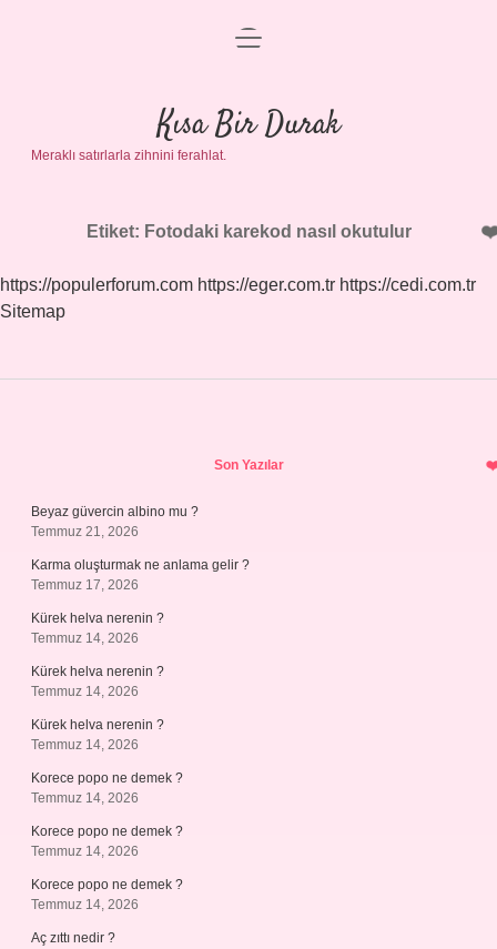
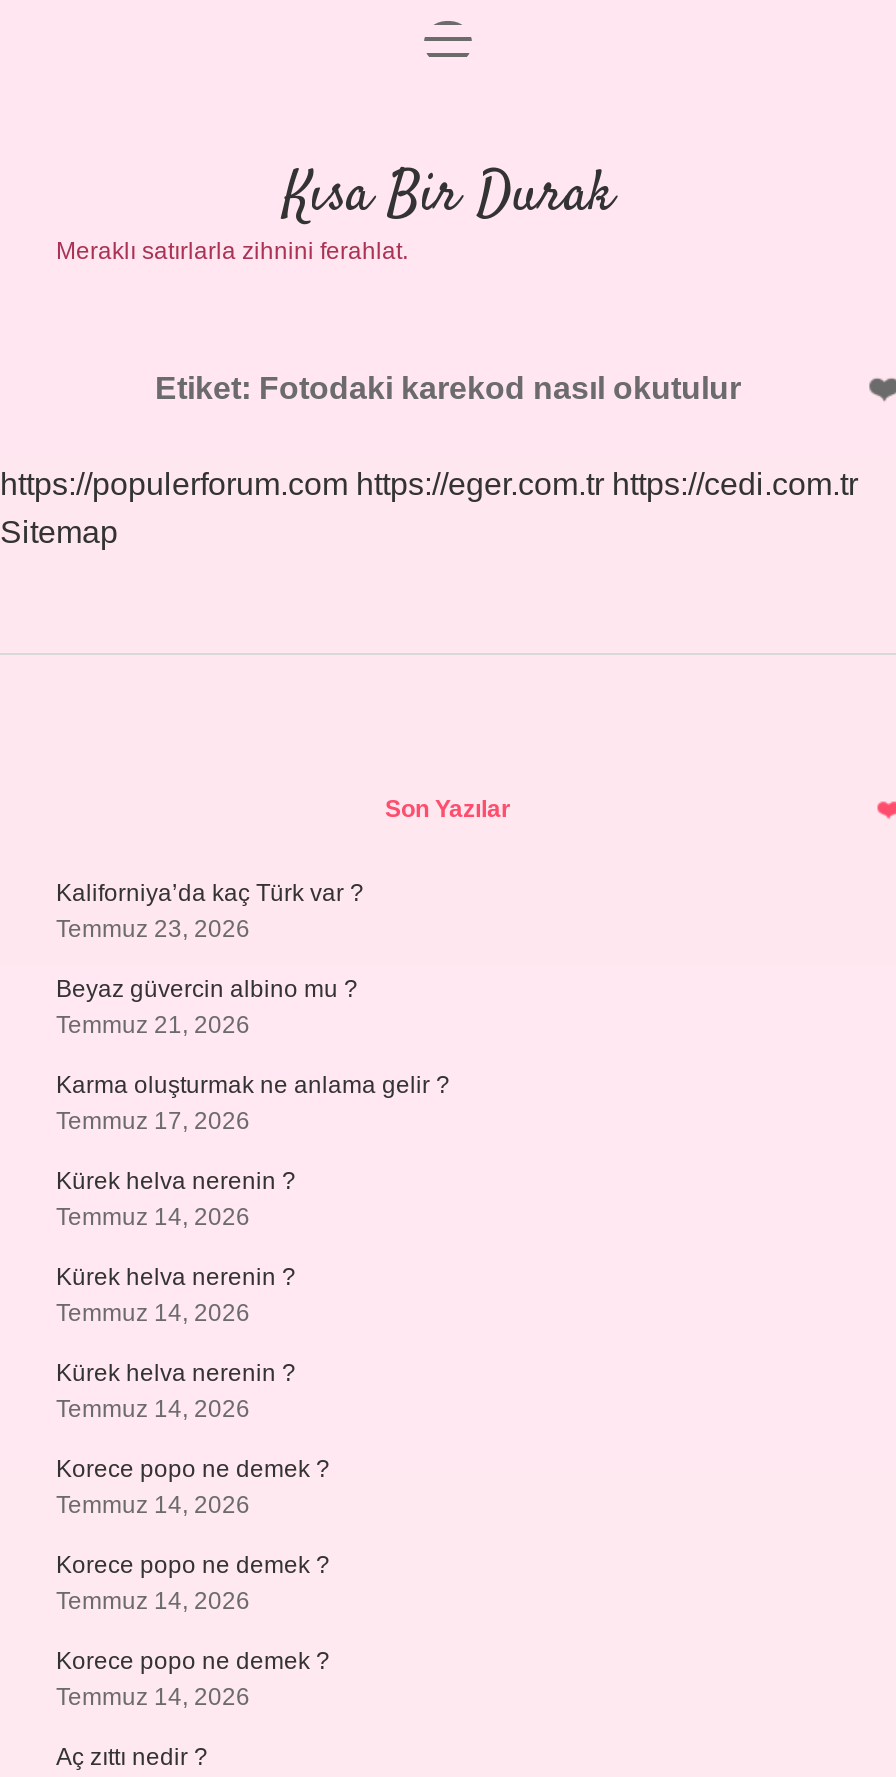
none -> [56,879,364,943] Kaliforniya’da kaç Türk var ? | Temmuz 23, 2026

